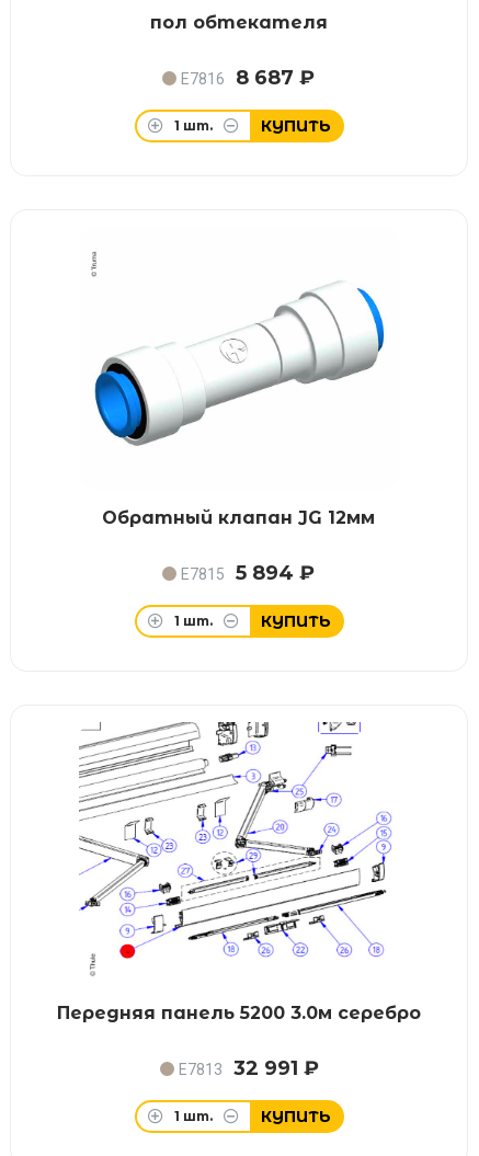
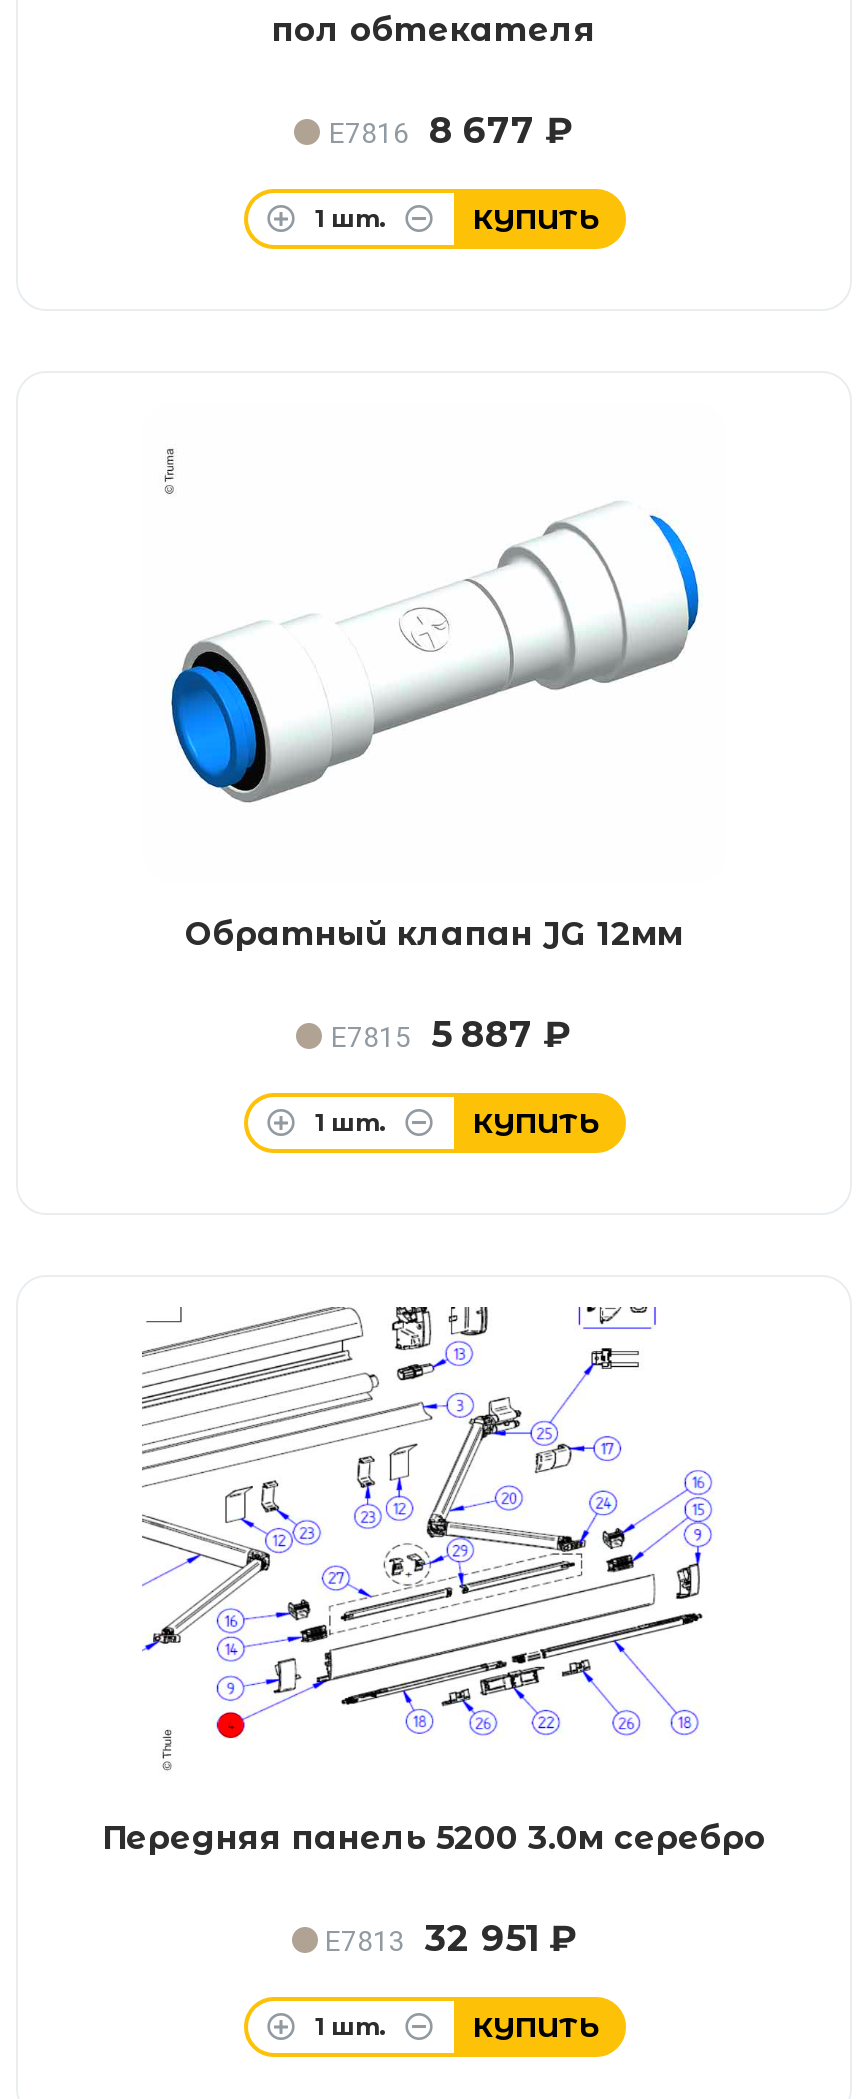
[181,66,315,90] E7816 8 687 ₽ -> [329,109,573,153] E7816 8 677 ₽
[181,561,315,585] E7815 5 894 ₽ -> [331,1013,571,1057] E7815 5 887 ₽
[178,1056,318,1080] E7813 32 991 ₽ -> [325,1917,577,1961] E7813 32 951 ₽

